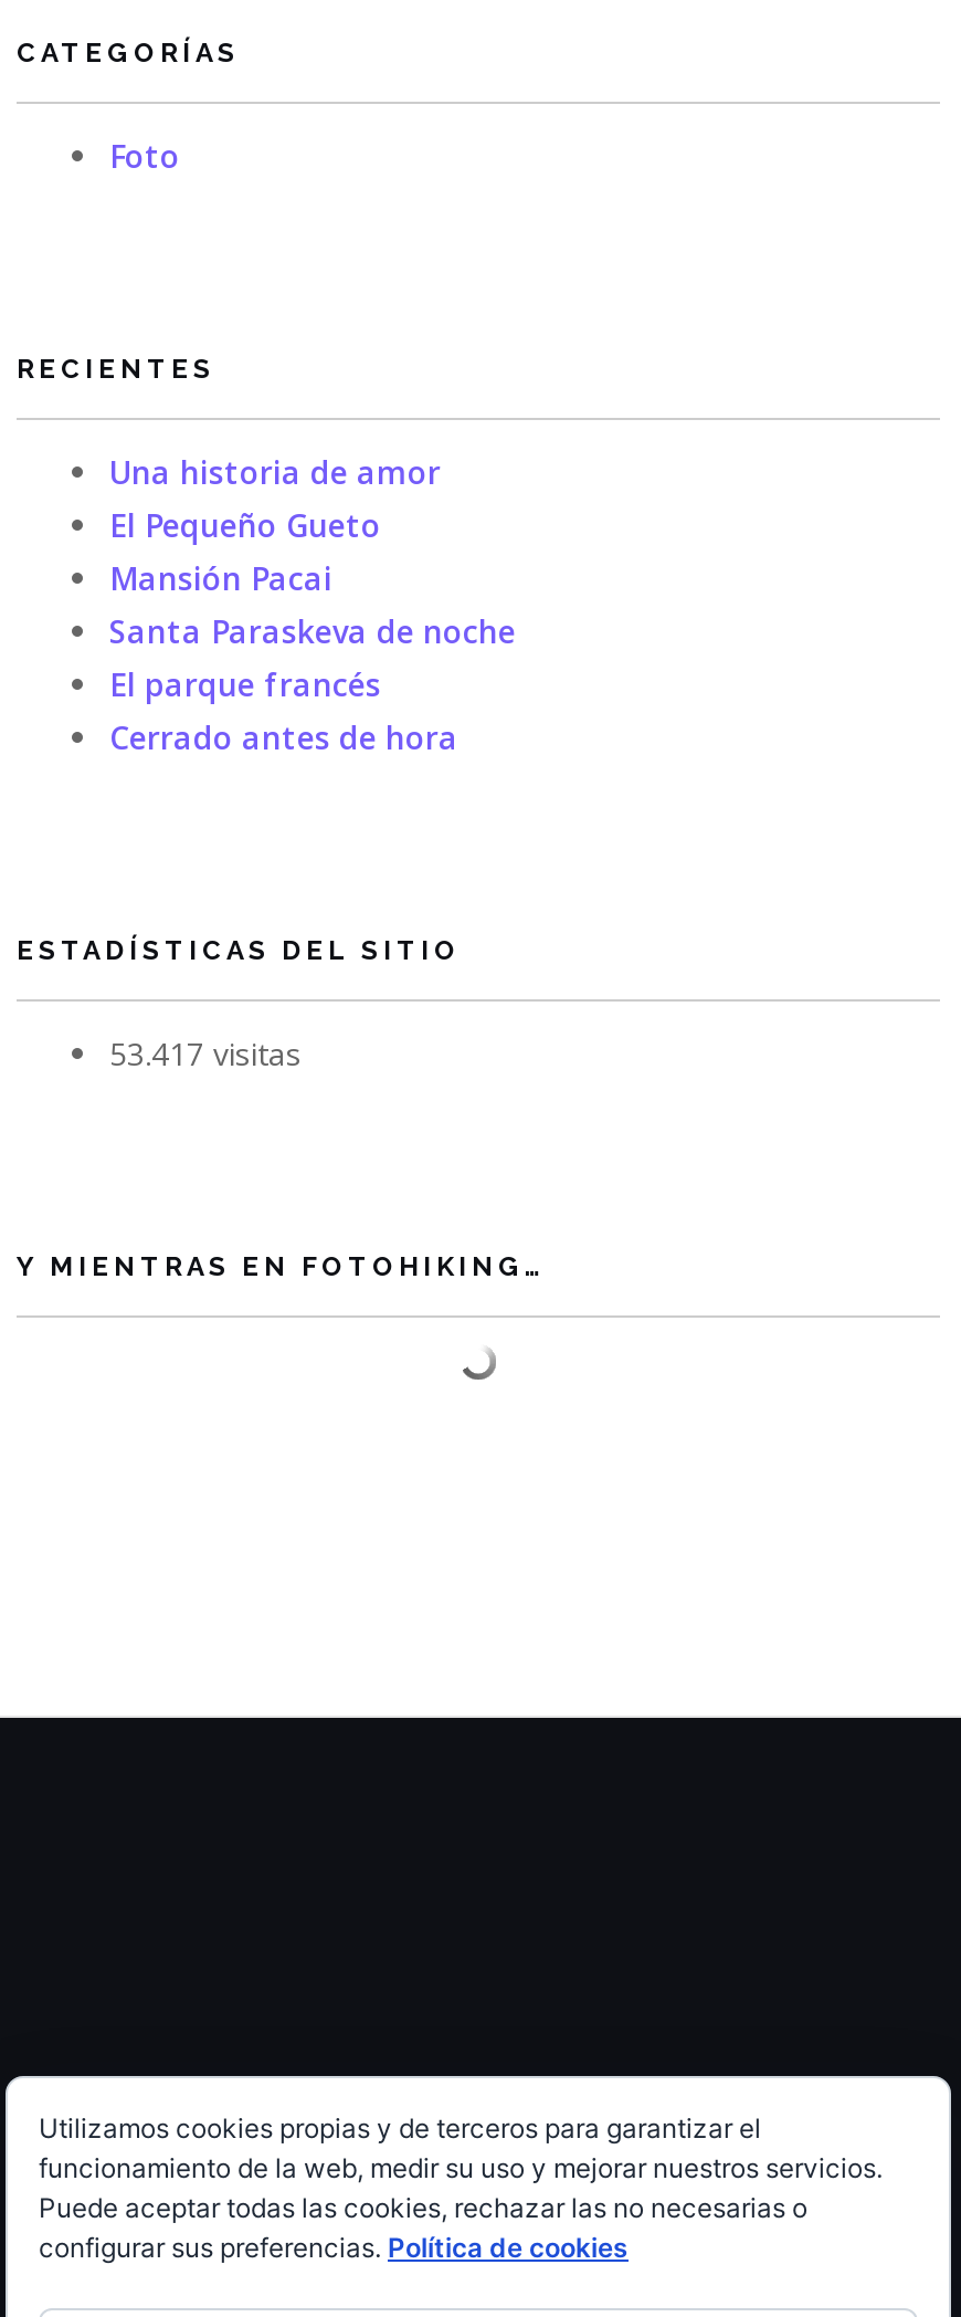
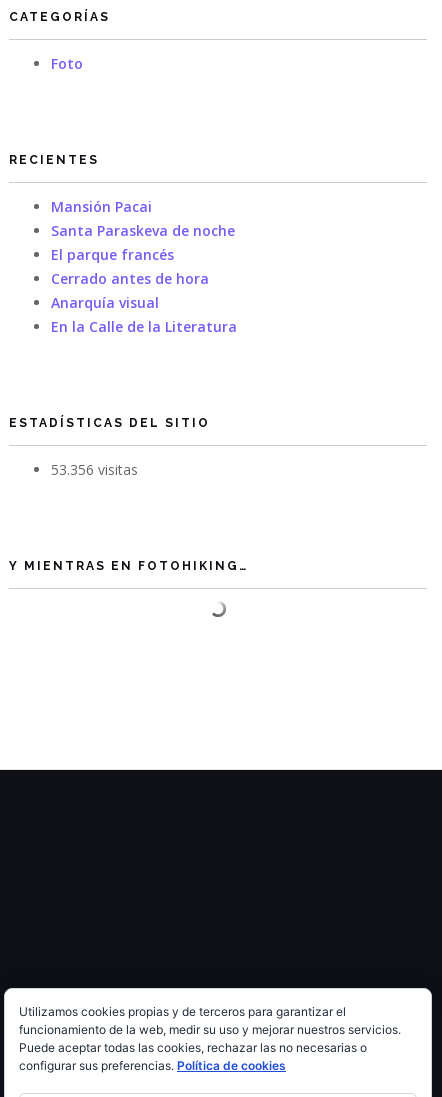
[109,452,441,547] Una historia de amor | El Pequeño Gueto -> none
moved [109,558,516,759] -> [51,197,235,288]: Mansión Pacai | Santa Paraskeva de noche | El parque francés | Cerrado antes de hora
none -> [51,293,237,336] Anarquía visual | En la Calle de la Literatura
[109,1033,302,1075] 53.417 visitas -> [51,460,138,479] 53.356 visitas

